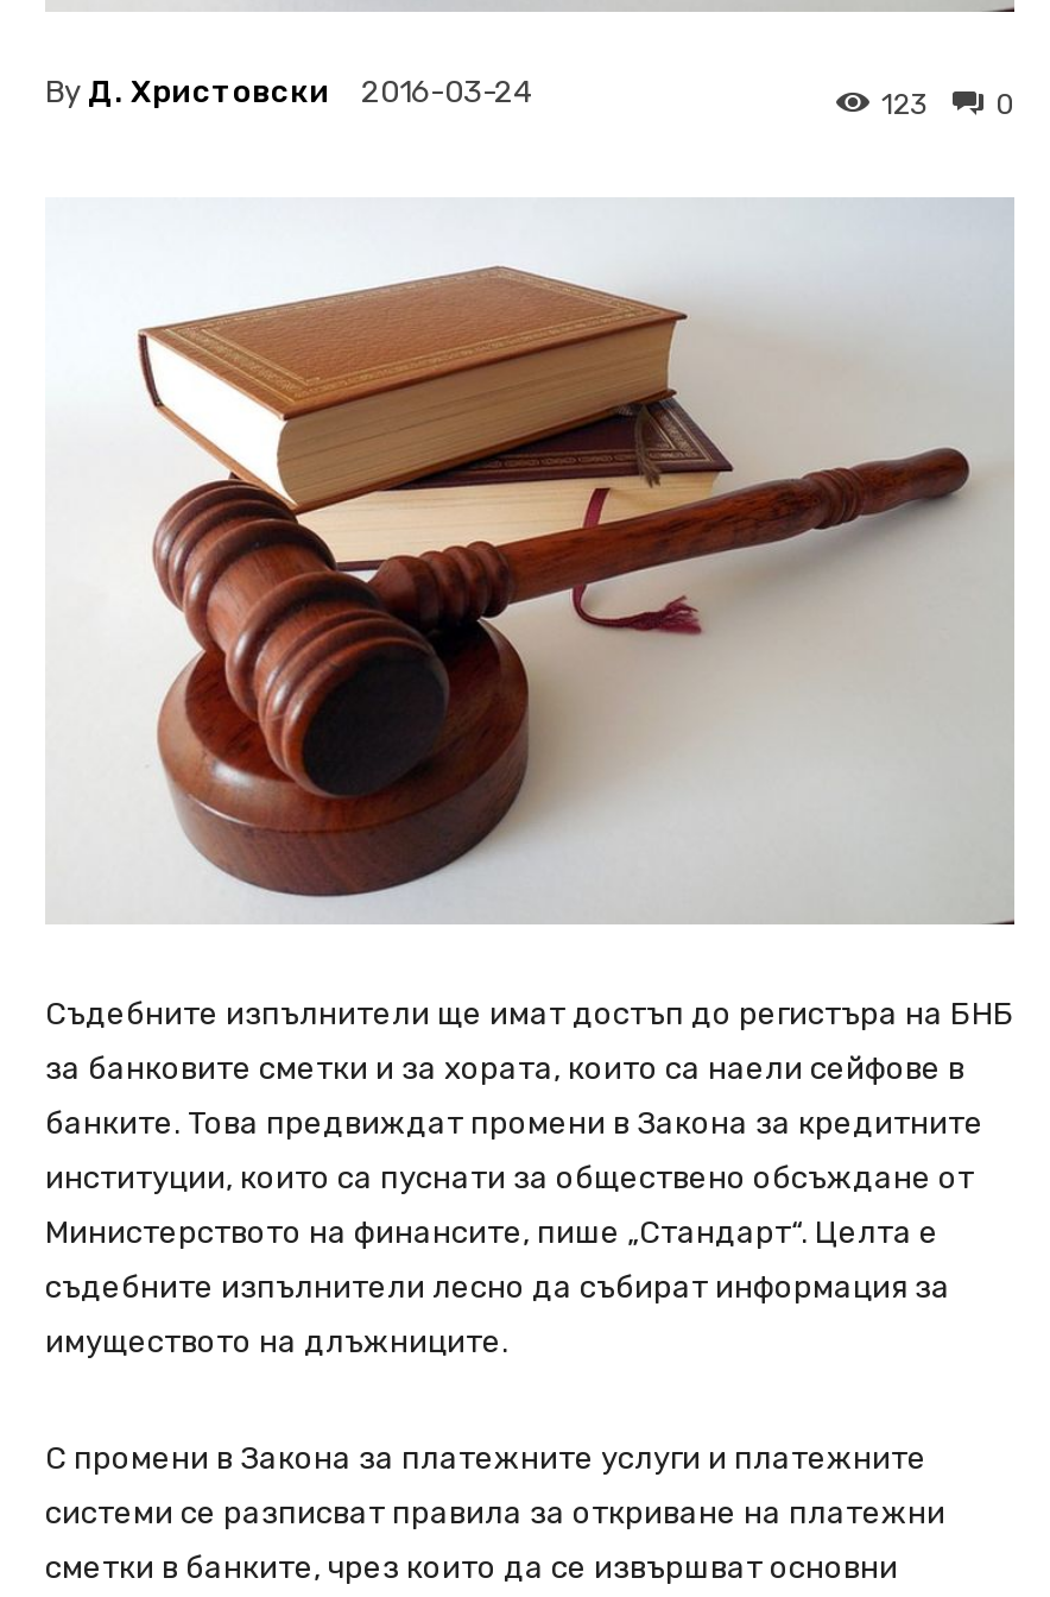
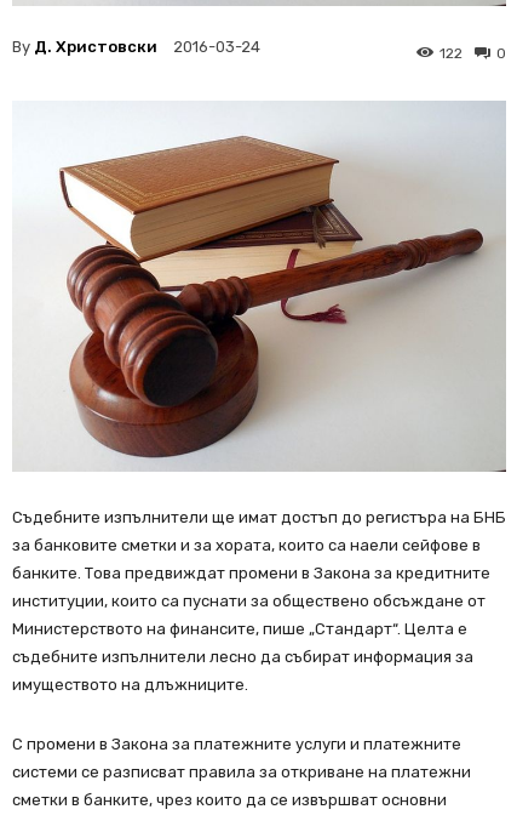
[881,88,1014,122] 123 0 -> [440,45,506,62] 122 0

